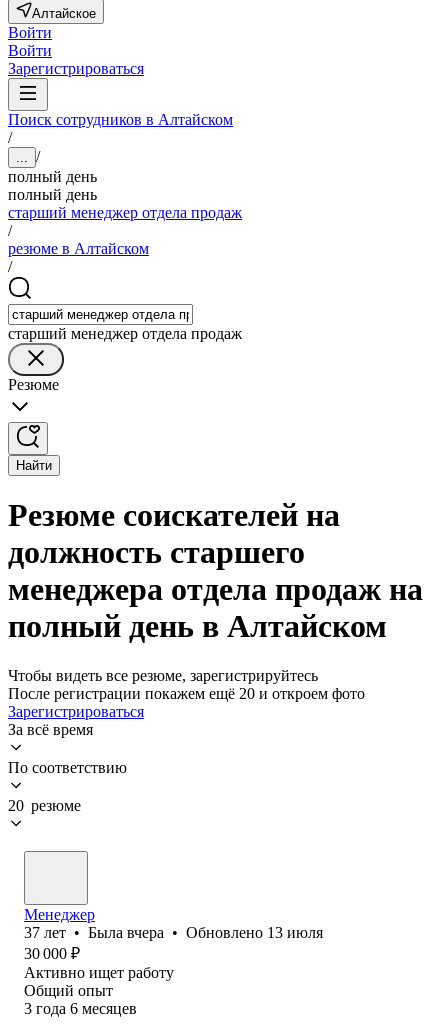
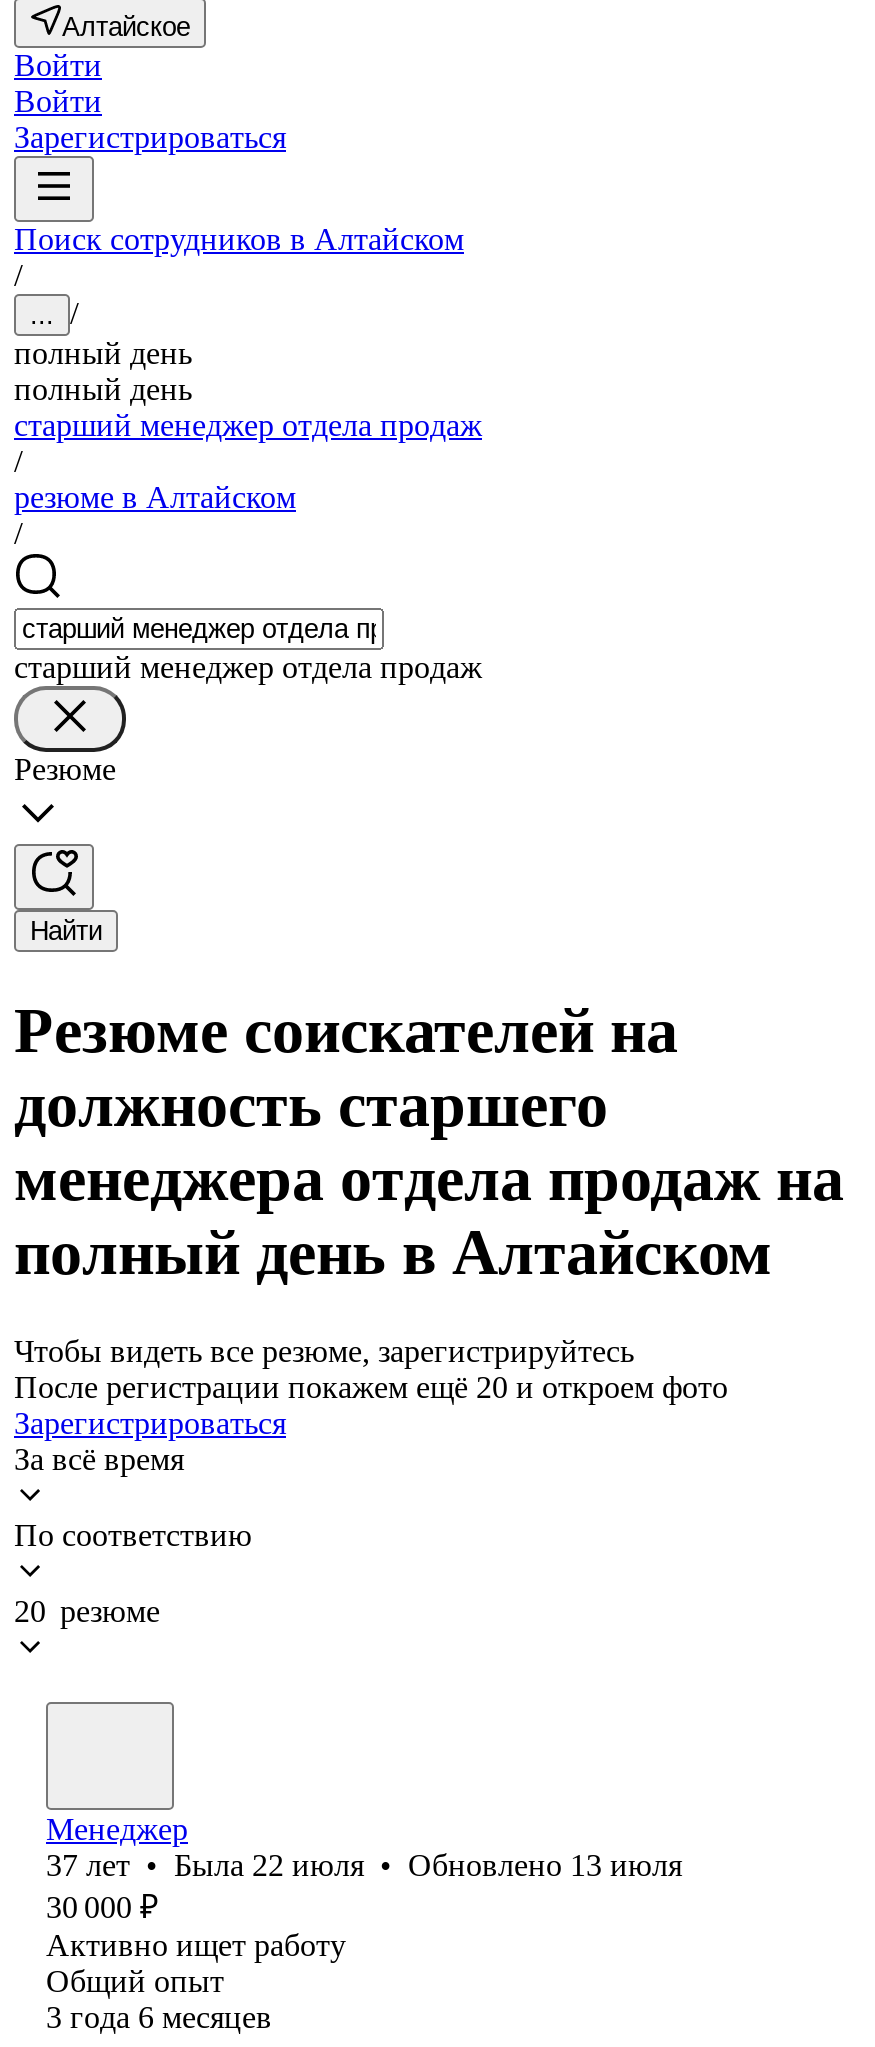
[24,924,323,941] 37 лет • Была вчера • Обновлено 13 июля -> [46,1848,682,1882] 37 лет • Была 22 июля • Обновлено 13 июля

